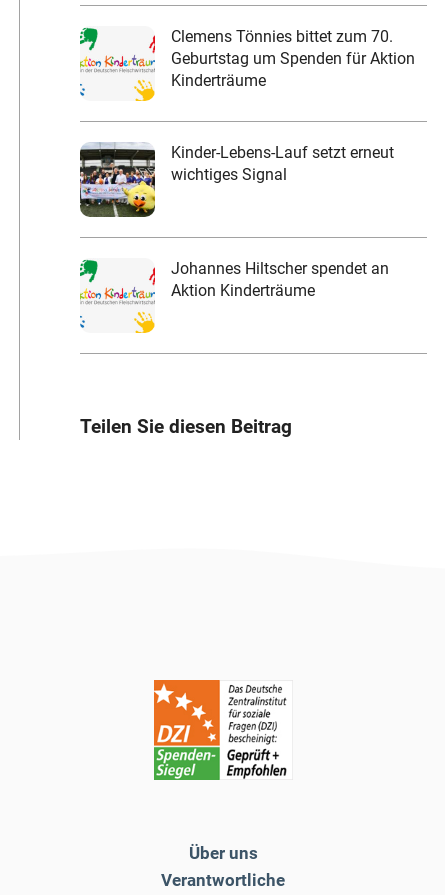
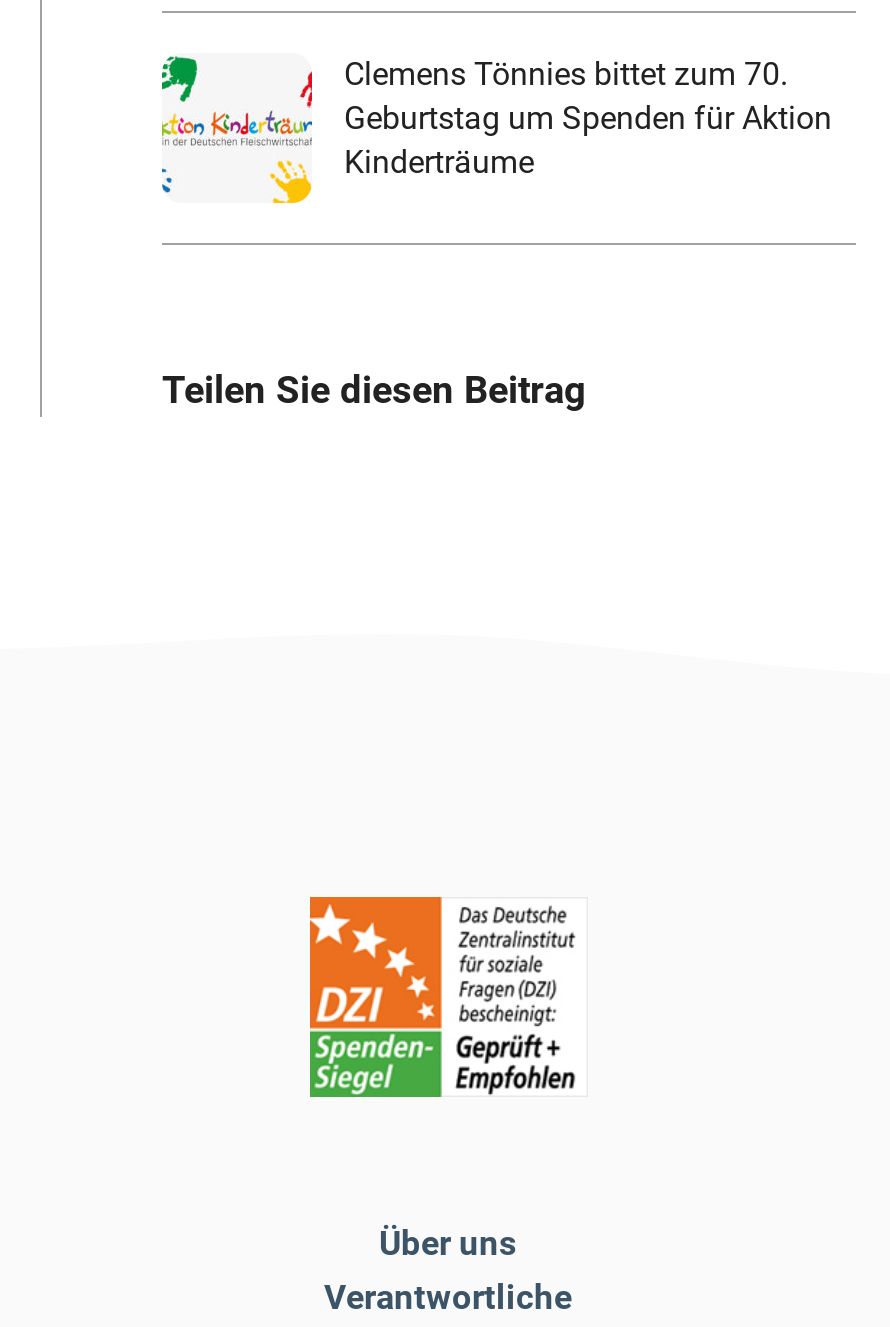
[79,142,394,218] [image] | Kinder-Lebens-Lauf setzt erneut | wichtiges Signal -> none
[171,259,389,300] Johannes Hiltscher spendet an | Aktion Kinderträume -> none

